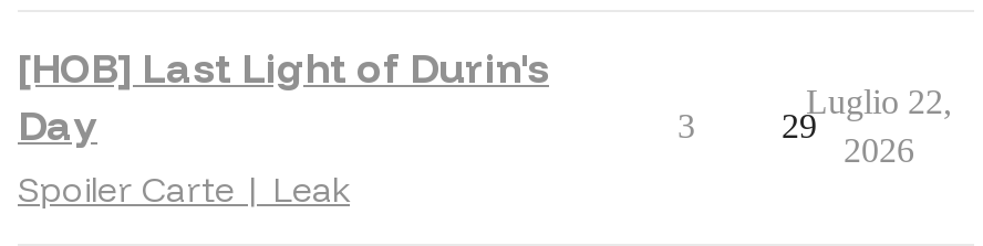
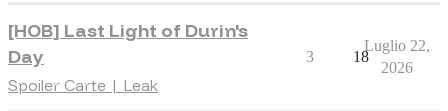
[782,107,817,145] 29 -> [353,48,369,65] 18

